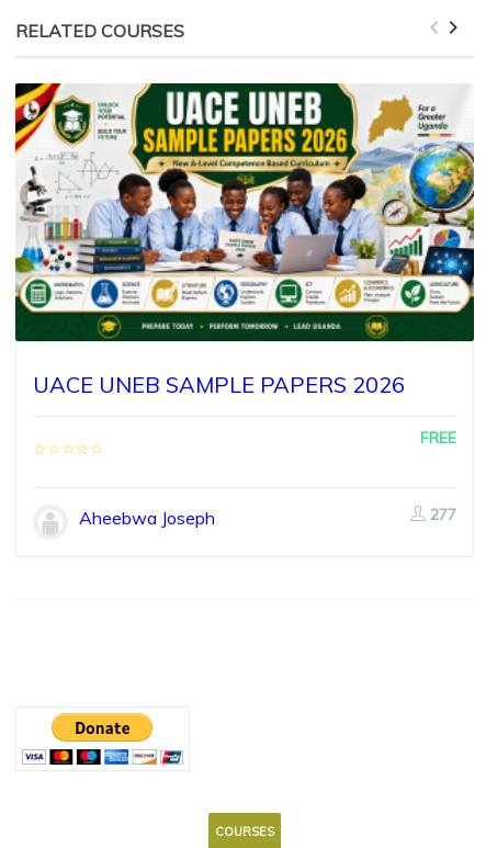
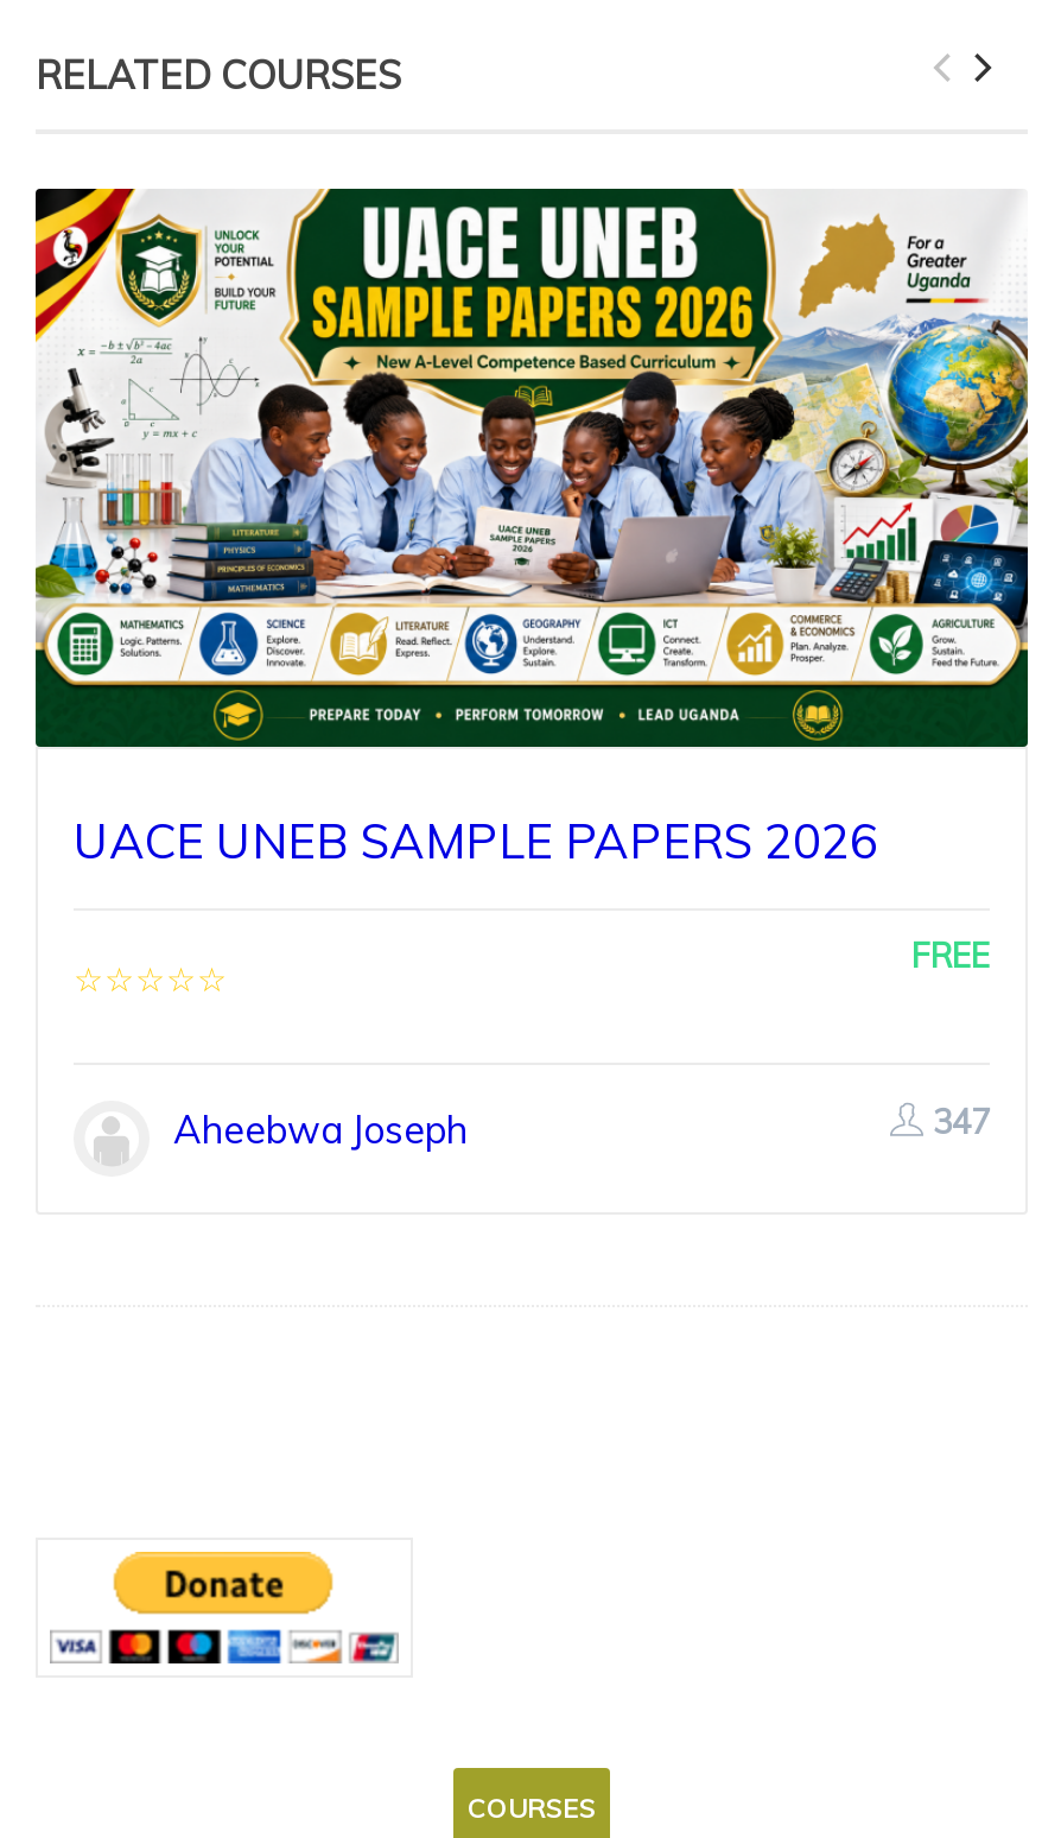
[426,505,456,525] 277 -> [923,1101,990,1144] 347

